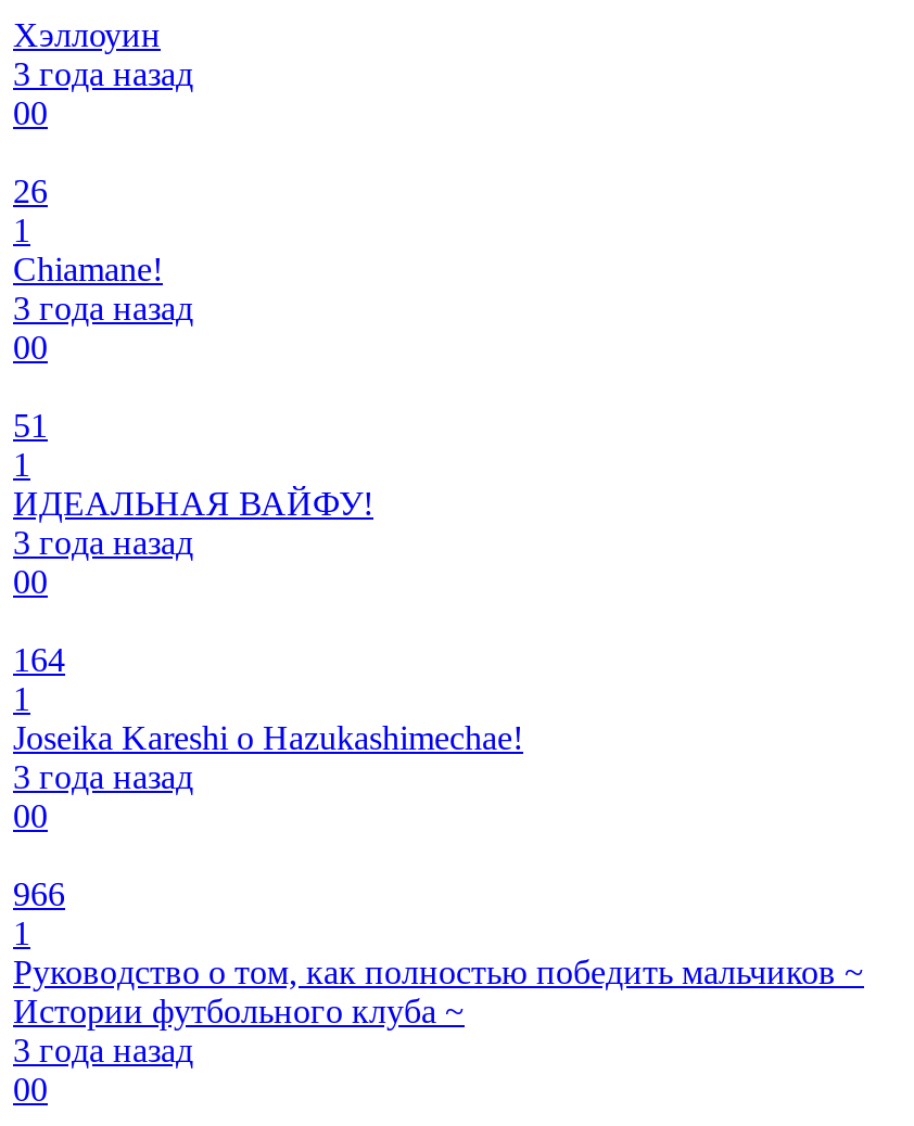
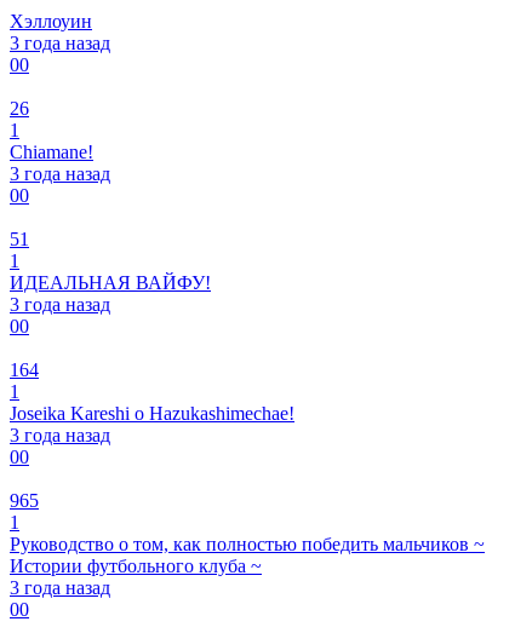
[13,876,65,913] 966 -> [10,490,39,511] 965

